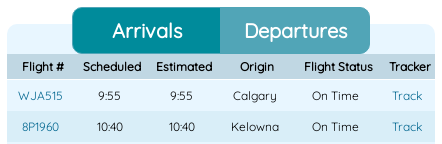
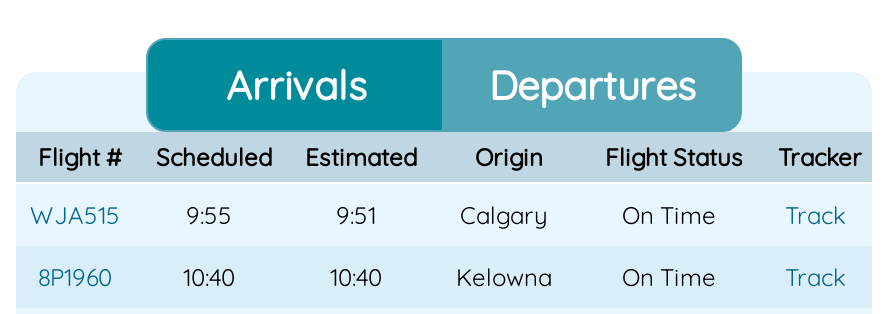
[170,88,193,103] 9:55 -> [336,201,376,231] 9:51

